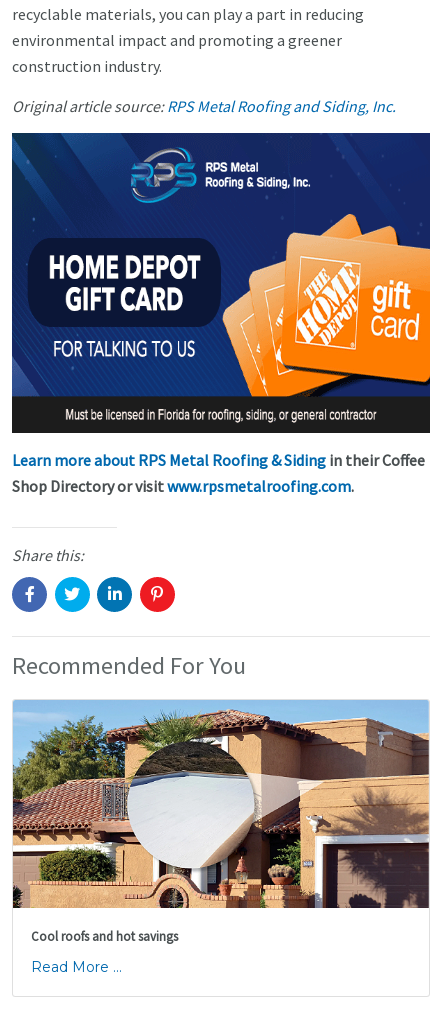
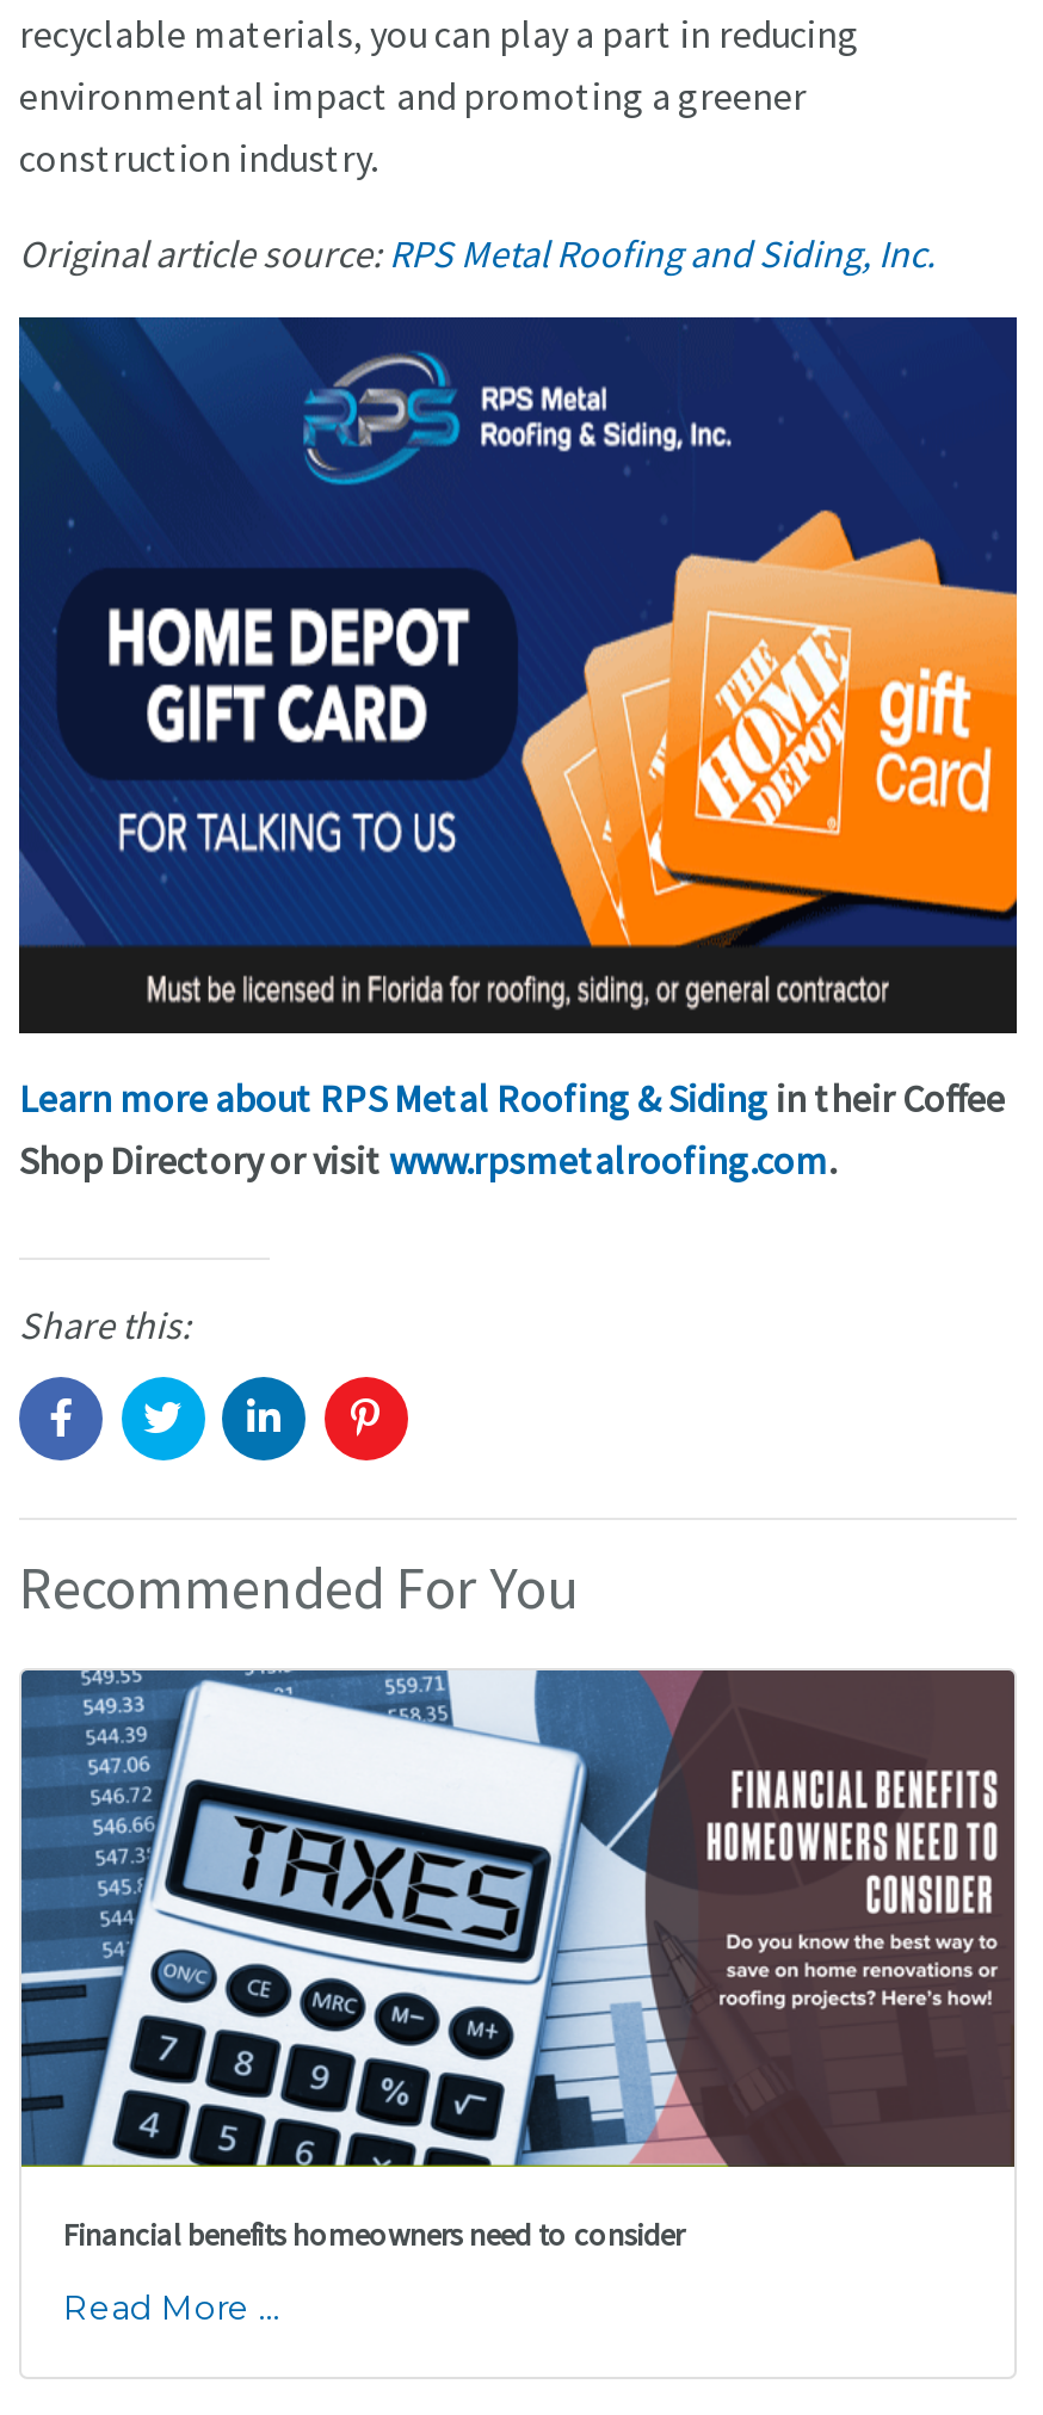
[12,699,430,945] [image] | Cool roofs and hot savings -> [19,1668,1017,2255] [image] | Financial benefits homeowners need to consider

